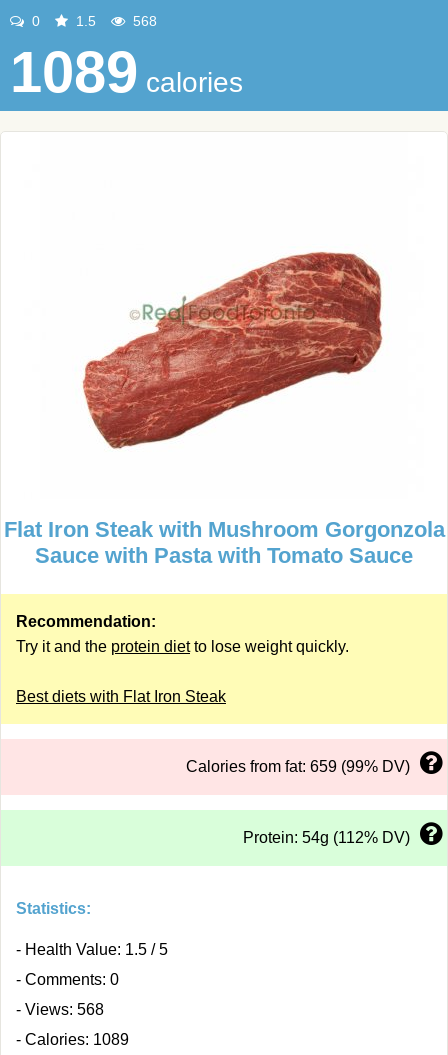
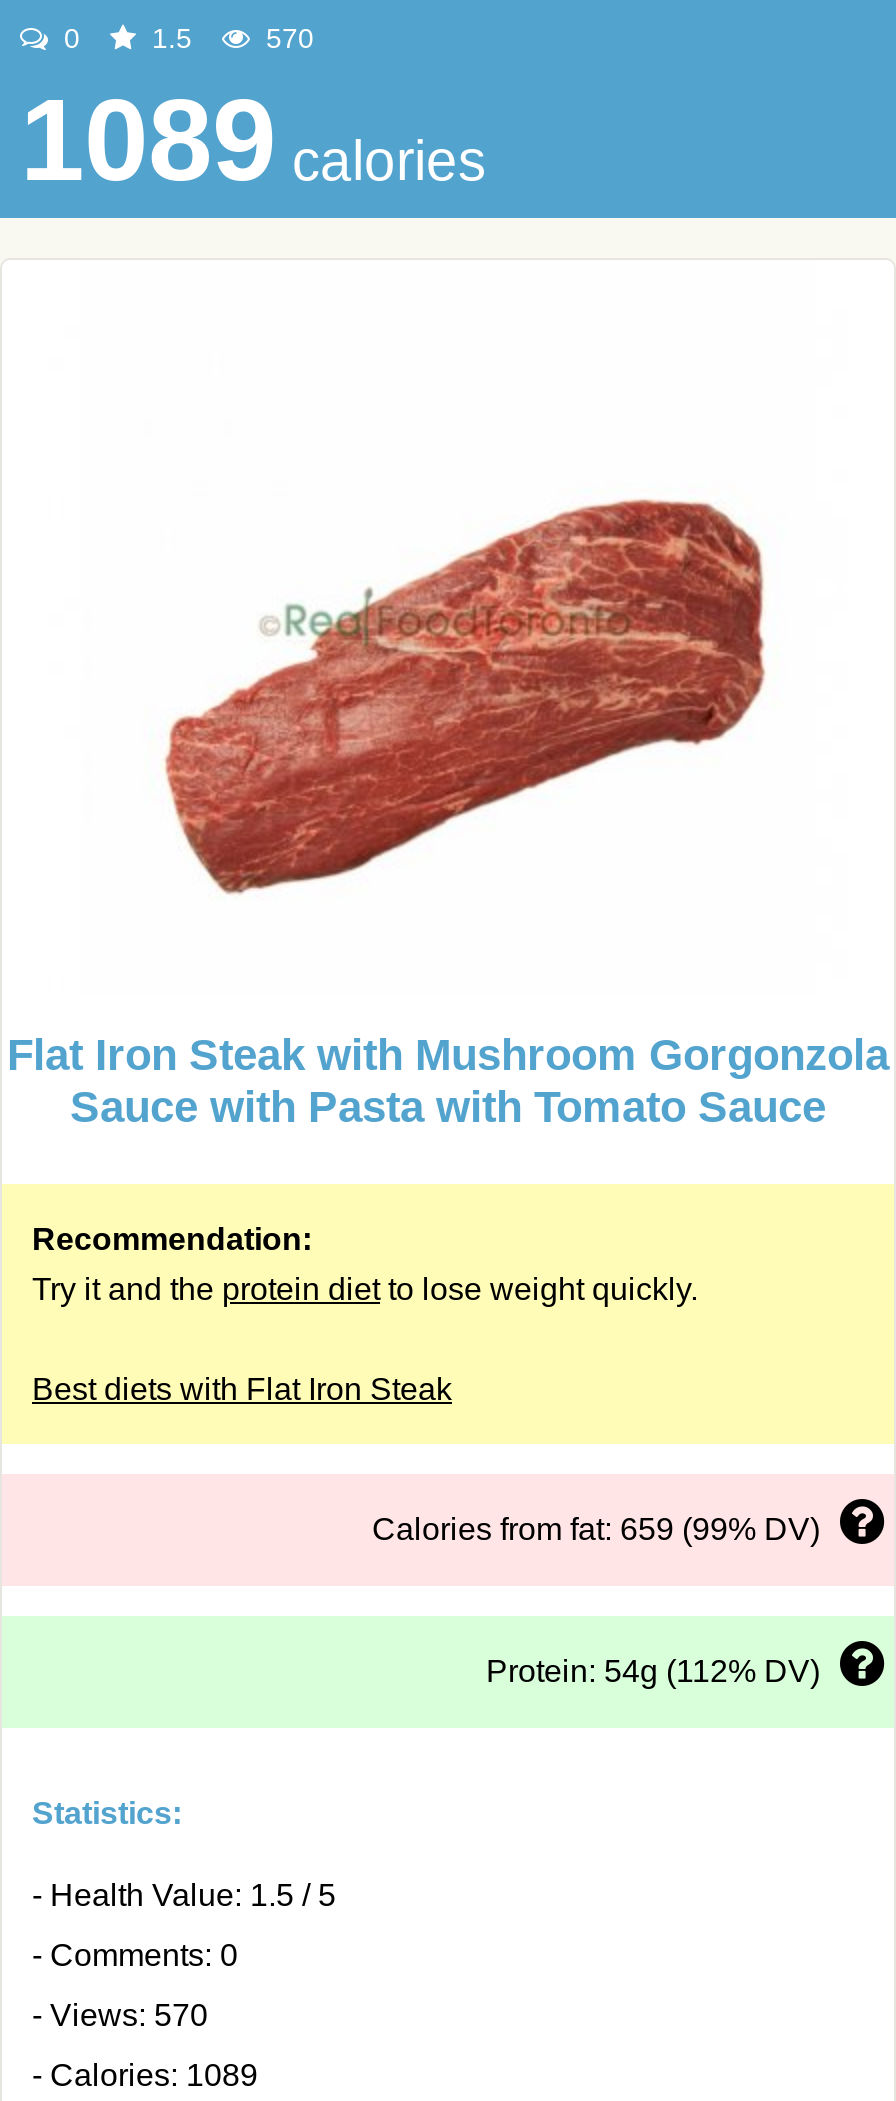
[129,13,157,29] 568 -> [258,22,314,54] 570
[16,1001,104,1018] - Views: 568 -> [32,1998,208,2032] - Views: 570

